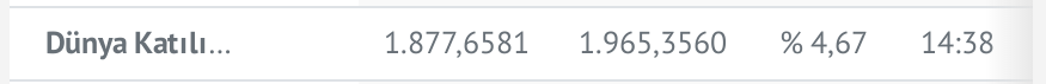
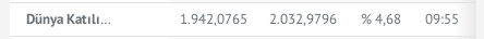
[384,22,530,63] 1.877,6581 -> [180,10,247,28] 1.942,0765
[579,22,727,63] 1.965,3560 -> [269,10,337,28] 2.032,9796
[779,22,868,63] % 4,67 -> [361,10,401,28] % 4,68
[920,22,995,63] 14:38 -> [425,10,459,28] 09:55

